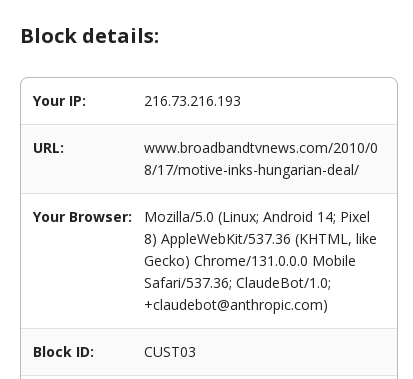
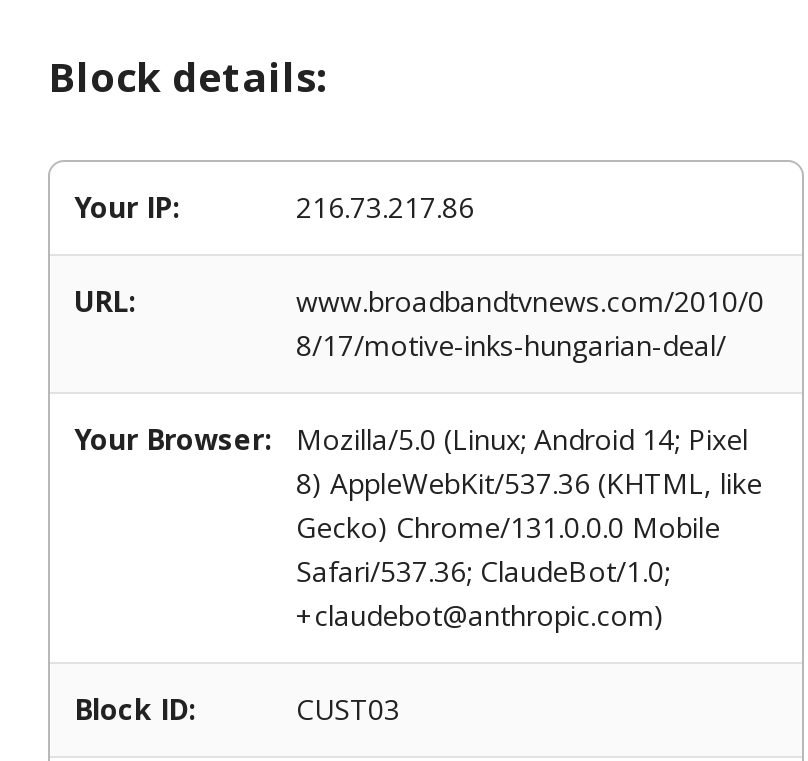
[144,91,241,110] 216.73.216.193 -> [296,188,474,226] 216.73.217.86

